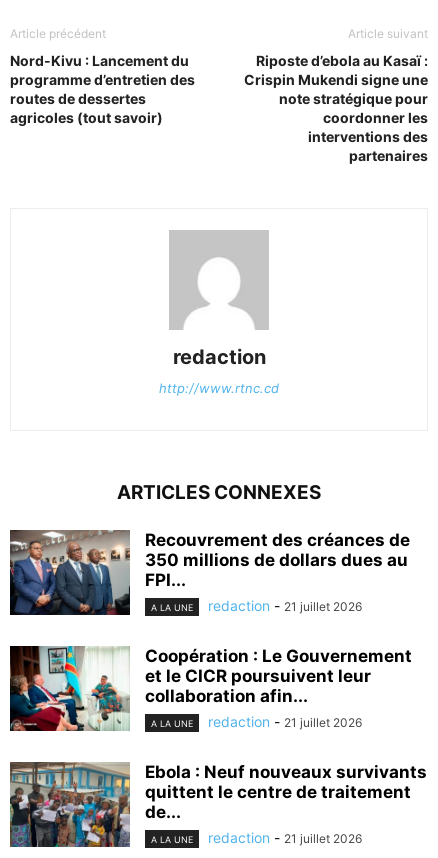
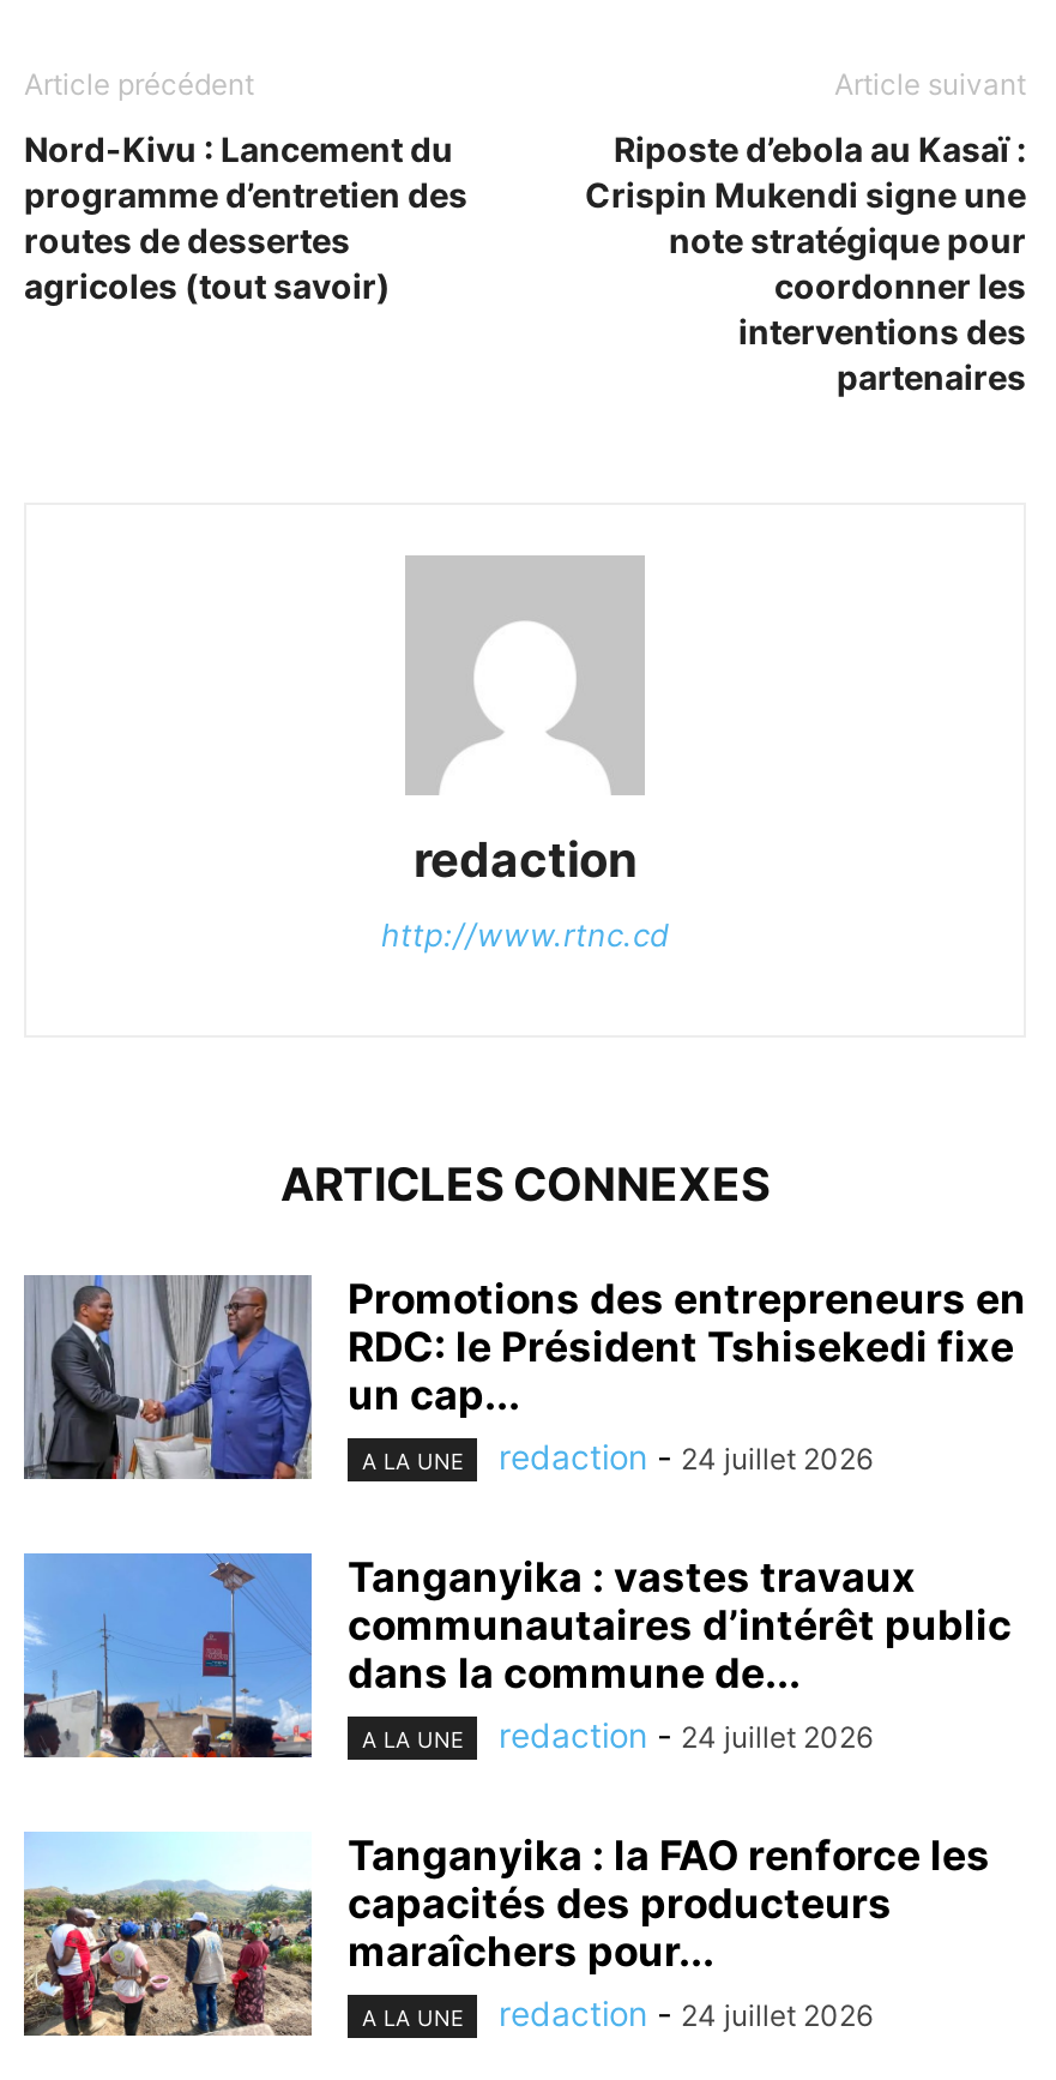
[10,529,410,616] [image] | Recouvrement des créances de | 350 millions de dollars dues au | FPI... -> [22,1273,1026,1481] [image] | Promotions des entrepreneurs en | RDC: le Président Tshisekedi fixe | un cap...
[208,597,362,614] redaction - 21 juillet 2026 -> [499,1435,873,1476] redaction - 24 juillet 2026
[9,645,412,732] [image] | Coopération : Le Gouvernement | et le CICR poursuivent leur | collaboration afin... -> [22,1551,1012,1760] [image] | Tanganyika : vastes travaux | communautaires d’intérêt public | dans la commune de...
[208,713,362,730] redaction - 21 juillet 2026 -> [499,1714,873,1755] redaction - 24 juillet 2026
[9,761,427,848] [image] | Ebola : Neuf nouveaux survivants | quittent le centre de traitement | de... -> [22,1832,990,2038] [image] | Tanganyika : la FAO renforce les | capacités des producteurs | maraîchers pour...
[208,829,362,846] redaction - 21 juillet 2026 -> [499,1993,873,2033] redaction - 24 juillet 2026

